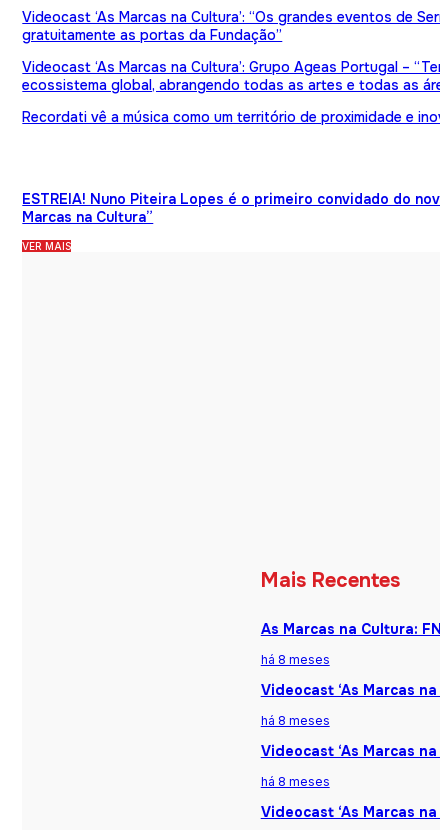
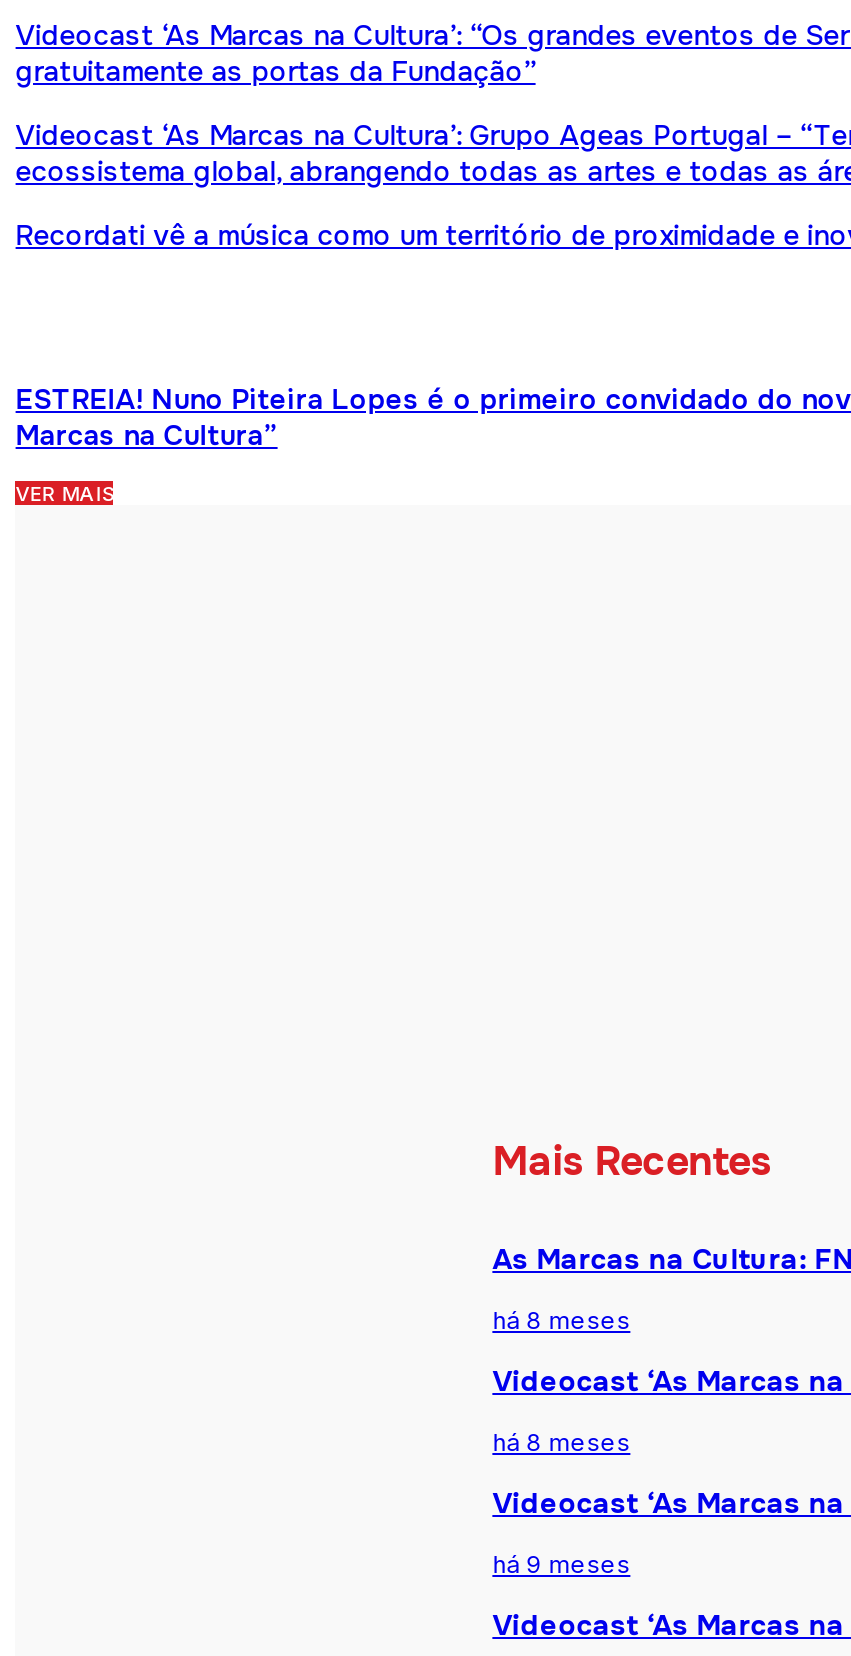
[261,774,330,789] há 8 meses -> [492,1549,630,1579] há 9 meses

